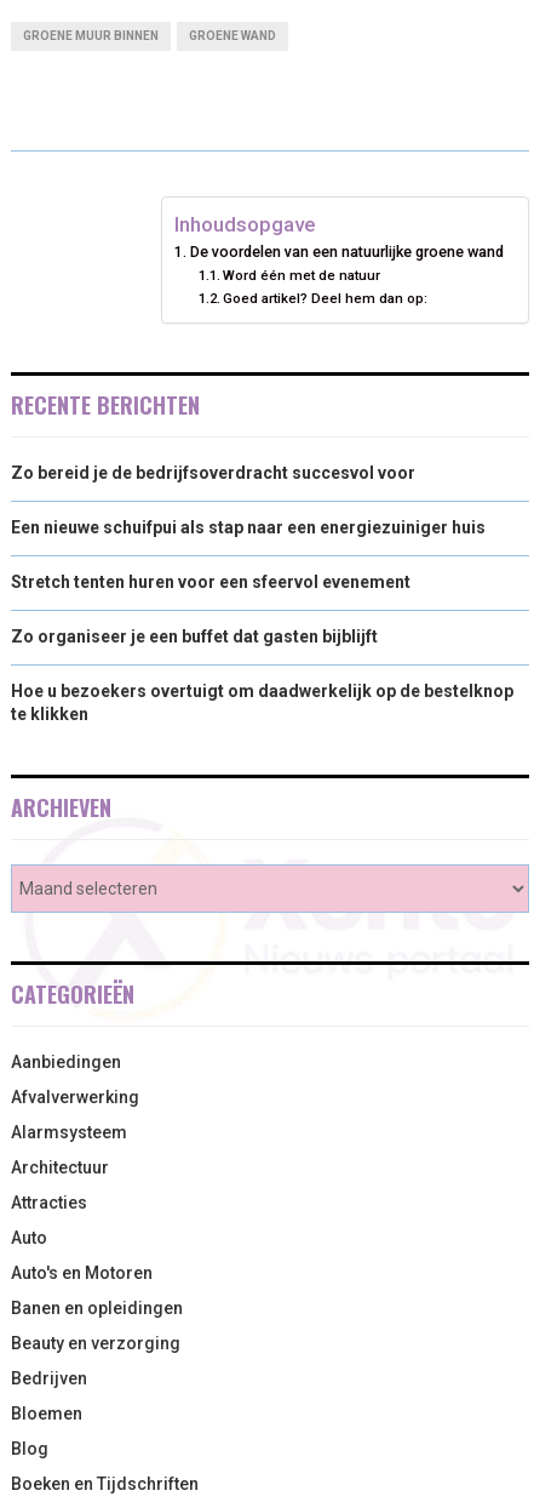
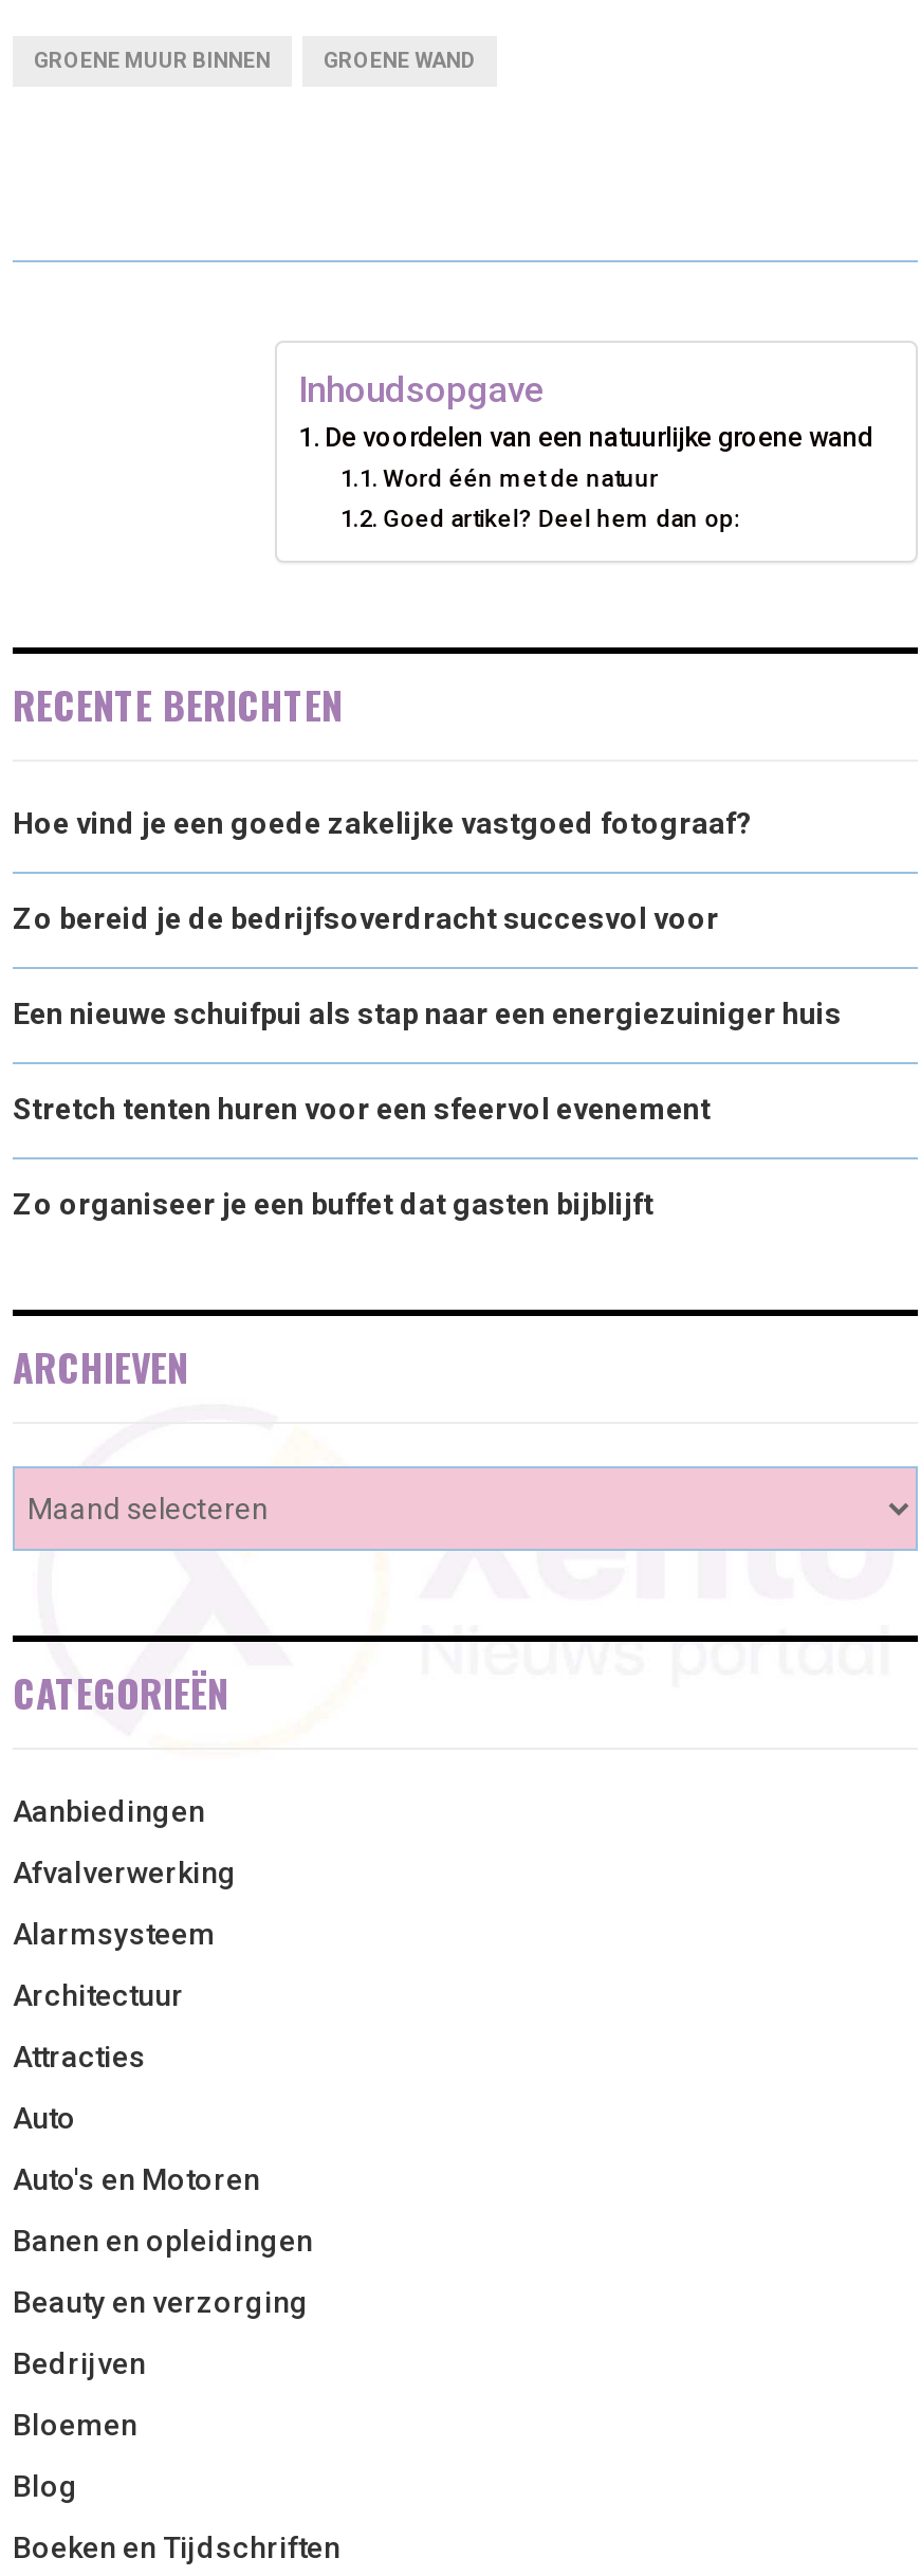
none -> [13,805,753,839] Hoe vind je een goede zakelijke vastgoed fotograaf?
moved [11,462,486,646] -> [13,900,842,1220]: Zo bereid je de bedrijfsoverdracht succesvol voor | Een nieuwe schuifpui als stap naar een energiezuiniger huis | Stretch tenten huren voor een sfeervol evenement | Zo organiseer je een buffet dat gasten bijblijft
[11,681,513,723] Hoe u bezoekers overtuigt om daadwerkelijk op de bestelknop | te klikken -> none

